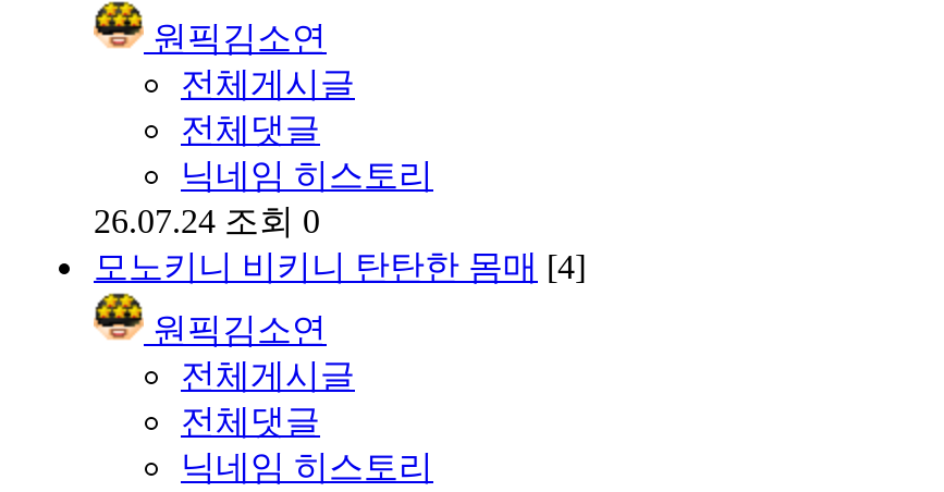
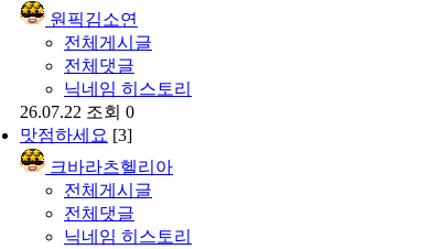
[94,203,586,286] 26.07.24 조회 0 | 모노키니 비키니 탄탄한 몸매 [4] -> [20,103,134,145] 26.07.22 조회 0 | 맛점하세요 [3]
[144,312,327,349] 원픽김소연 -> [45,158,173,177] 크바라츠헬리아

